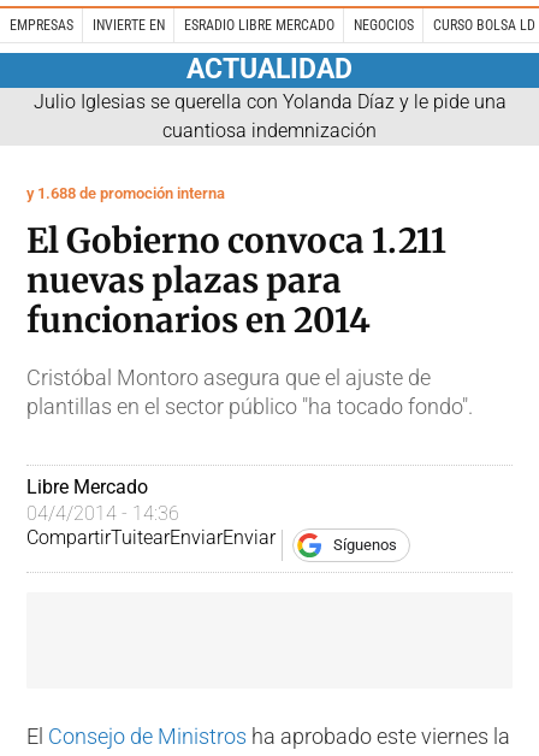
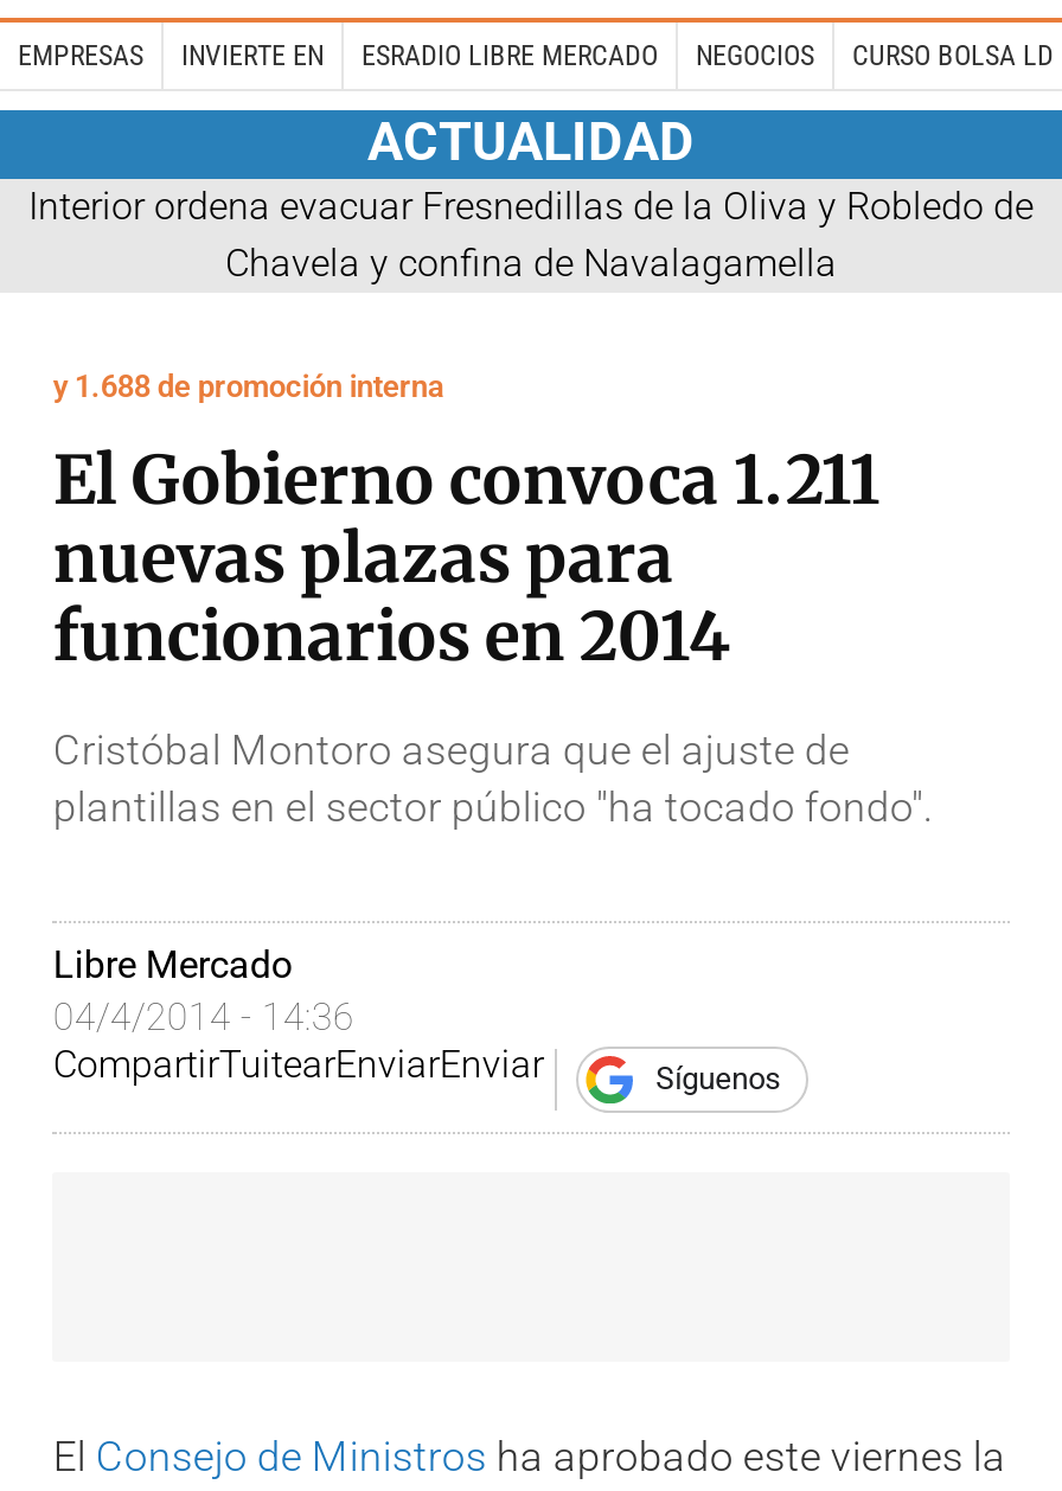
[33,90,506,142] Julio Iglesias se querella con Yolanda Díaz y le pide una | cuantiosa indemnización -> [28,183,1034,285] Interior ordena evacuar Fresnedillas de la Oliva y Robledo de | Chavela y confina de Navalagamella

